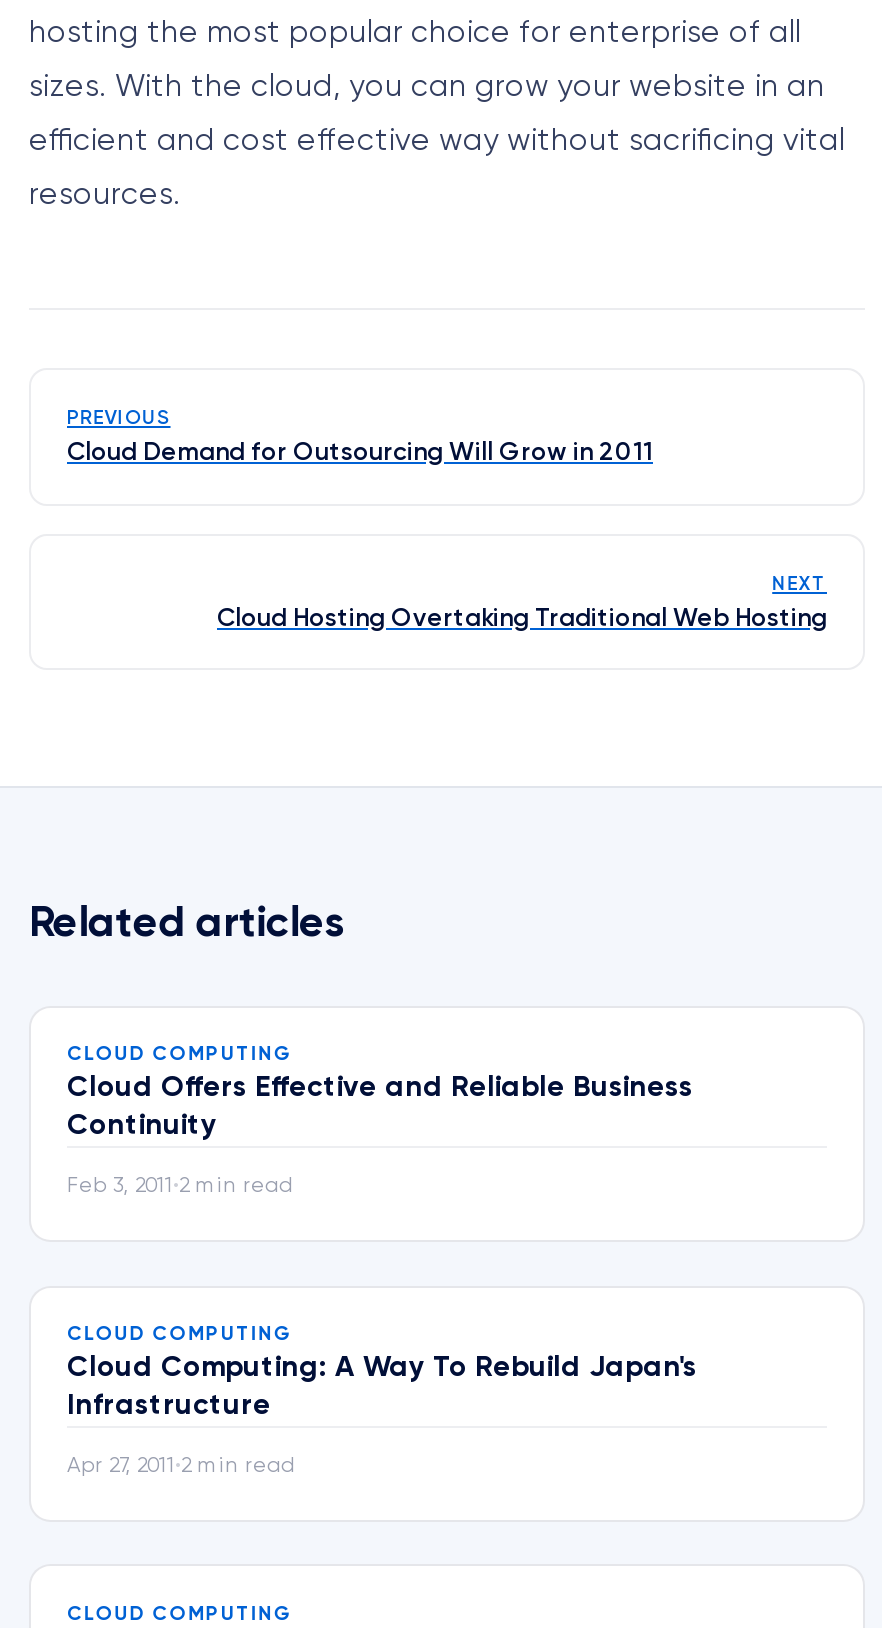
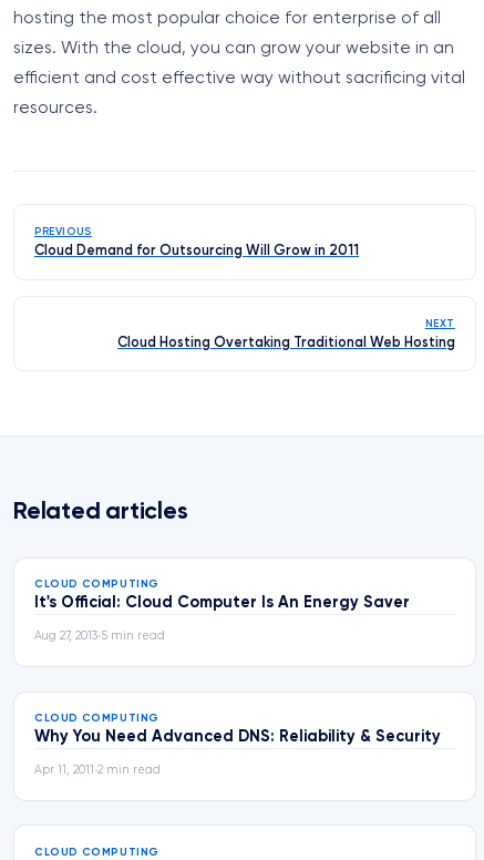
[67,1075,693,1141] Cloud Offers Effective and Reliable Business | Continuity -> [34,596,410,611] It's Official: Cloud Computer Is An Energy Saver
[67,1176,293,1196] Feb 3, 2011 •2 min read -> [34,631,165,642] Aug 27, 2013 •5 min read
[67,1354,697,1420] Cloud Computing: A Way To Rebuild Japan's | Infrastructure -> [34,729,441,745] Why You Need Advanced DNS: Reliability & Security
[67,1456,295,1476] Apr 27, 2011 •2 min read -> [34,764,161,776] Apr 11, 2011 •2 min read

